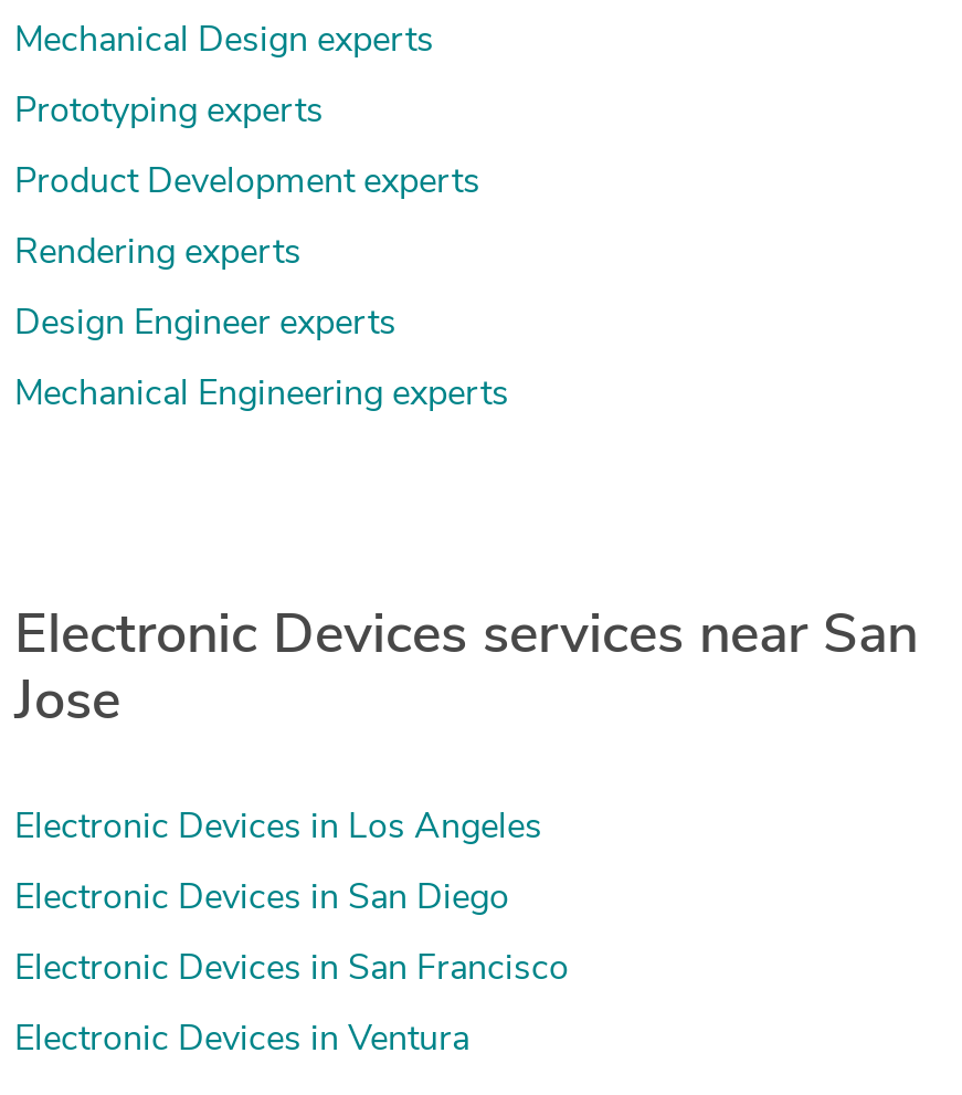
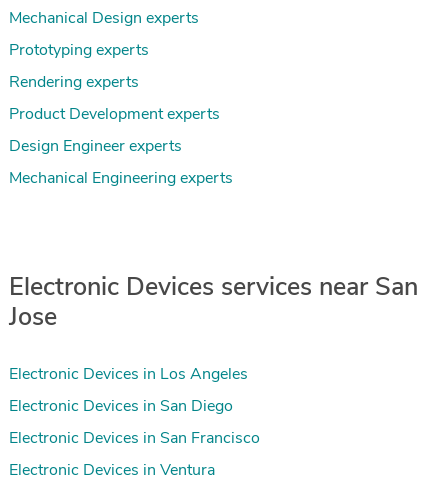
moved [14,166,480,201] -> [8,107,219,123]: Product Development experts
moved [14,236,302,272] -> [8,75,138,91]: Rendering experts

